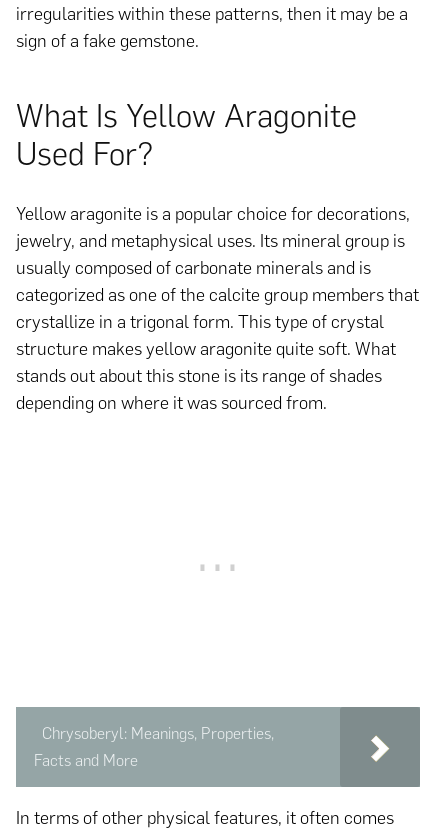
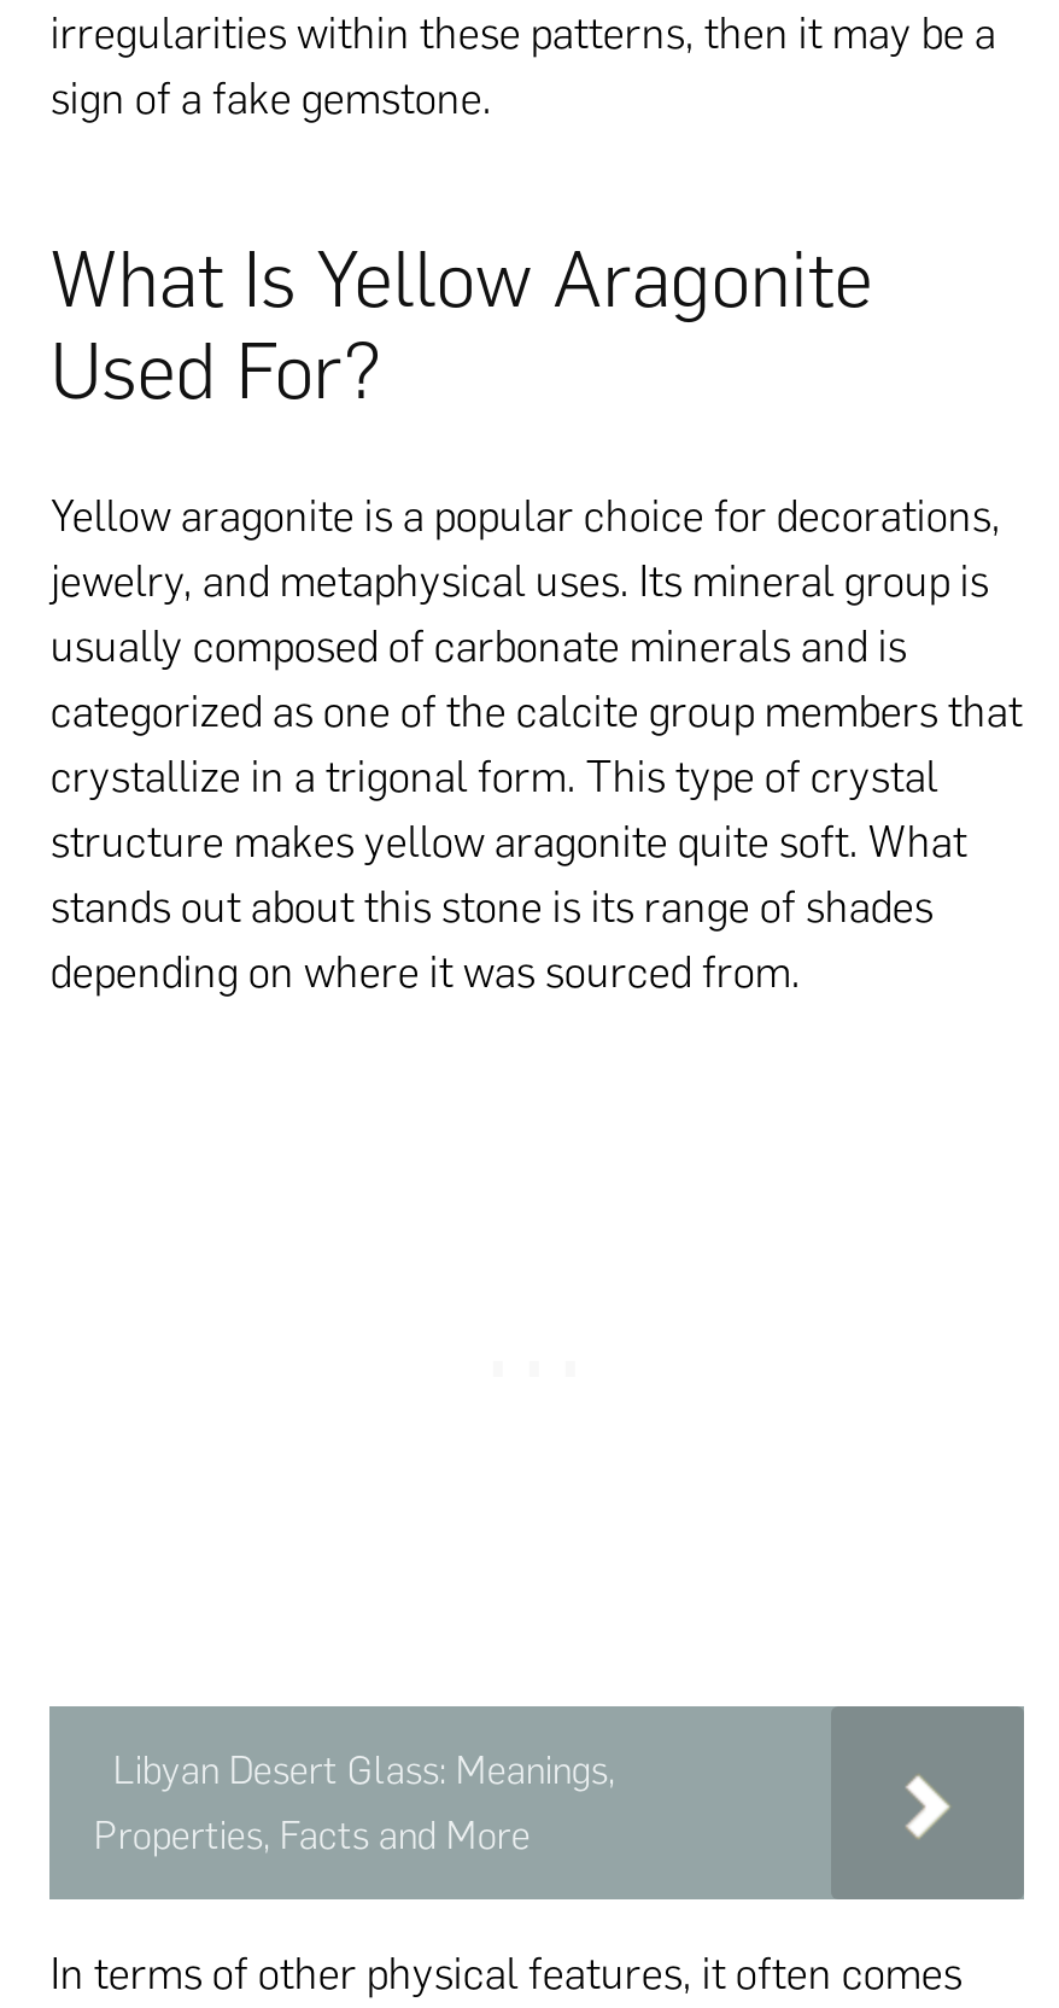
[34,724,274,770] Chrysoberyl: Meanings, Properties, | Facts and More -> [94,1748,615,1859] Libyan Desert Glass: Meanings, | Properties, Facts and More

